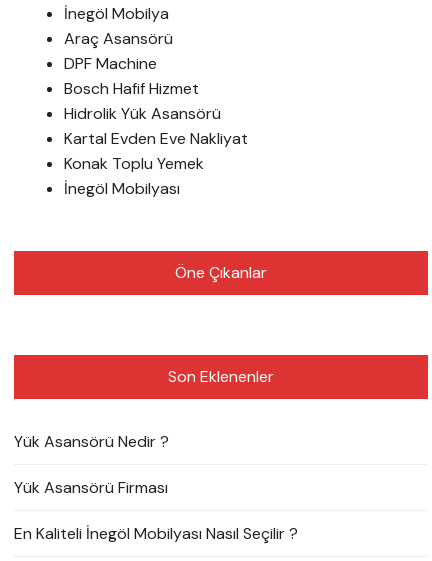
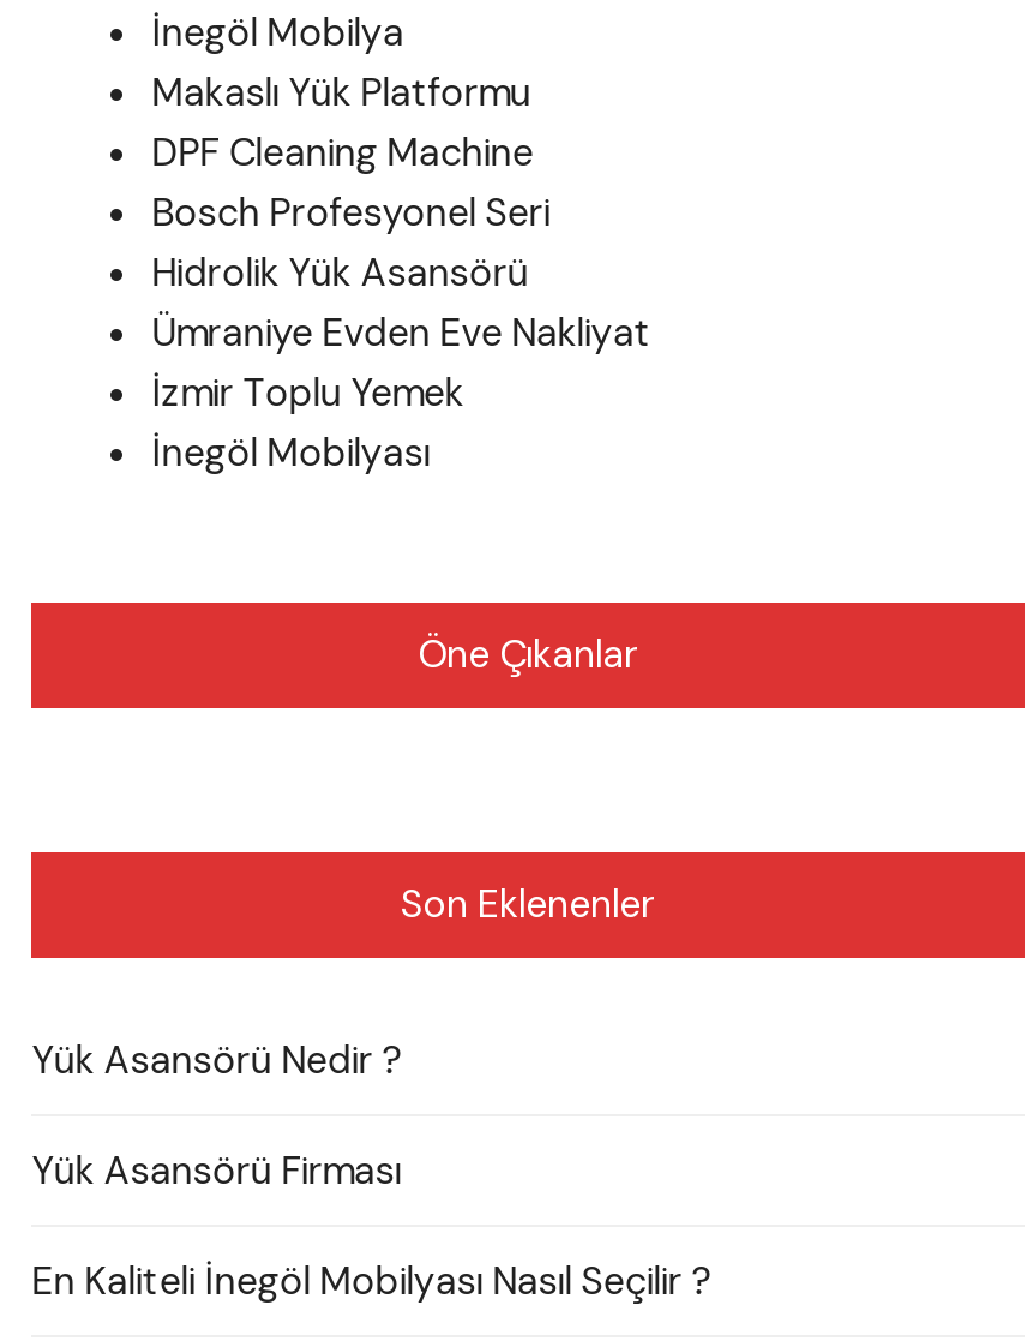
[64,28,199,99] Araç Asansörü | DPF Machine | Bosch Hafif Hizmet -> [152,66,550,237] Makaslı Yük Platformu | DPF Cleaning Machine | Bosch Profesyonel Seri
[64,128,248,149] Kartal Evden Eve Nakliyat -> [152,306,651,357] Ümraniye Evden Eve Nakliyat
[64,153,204,174] Konak Toplu Yemek -> [152,366,464,417] İzmir Toplu Yemek

